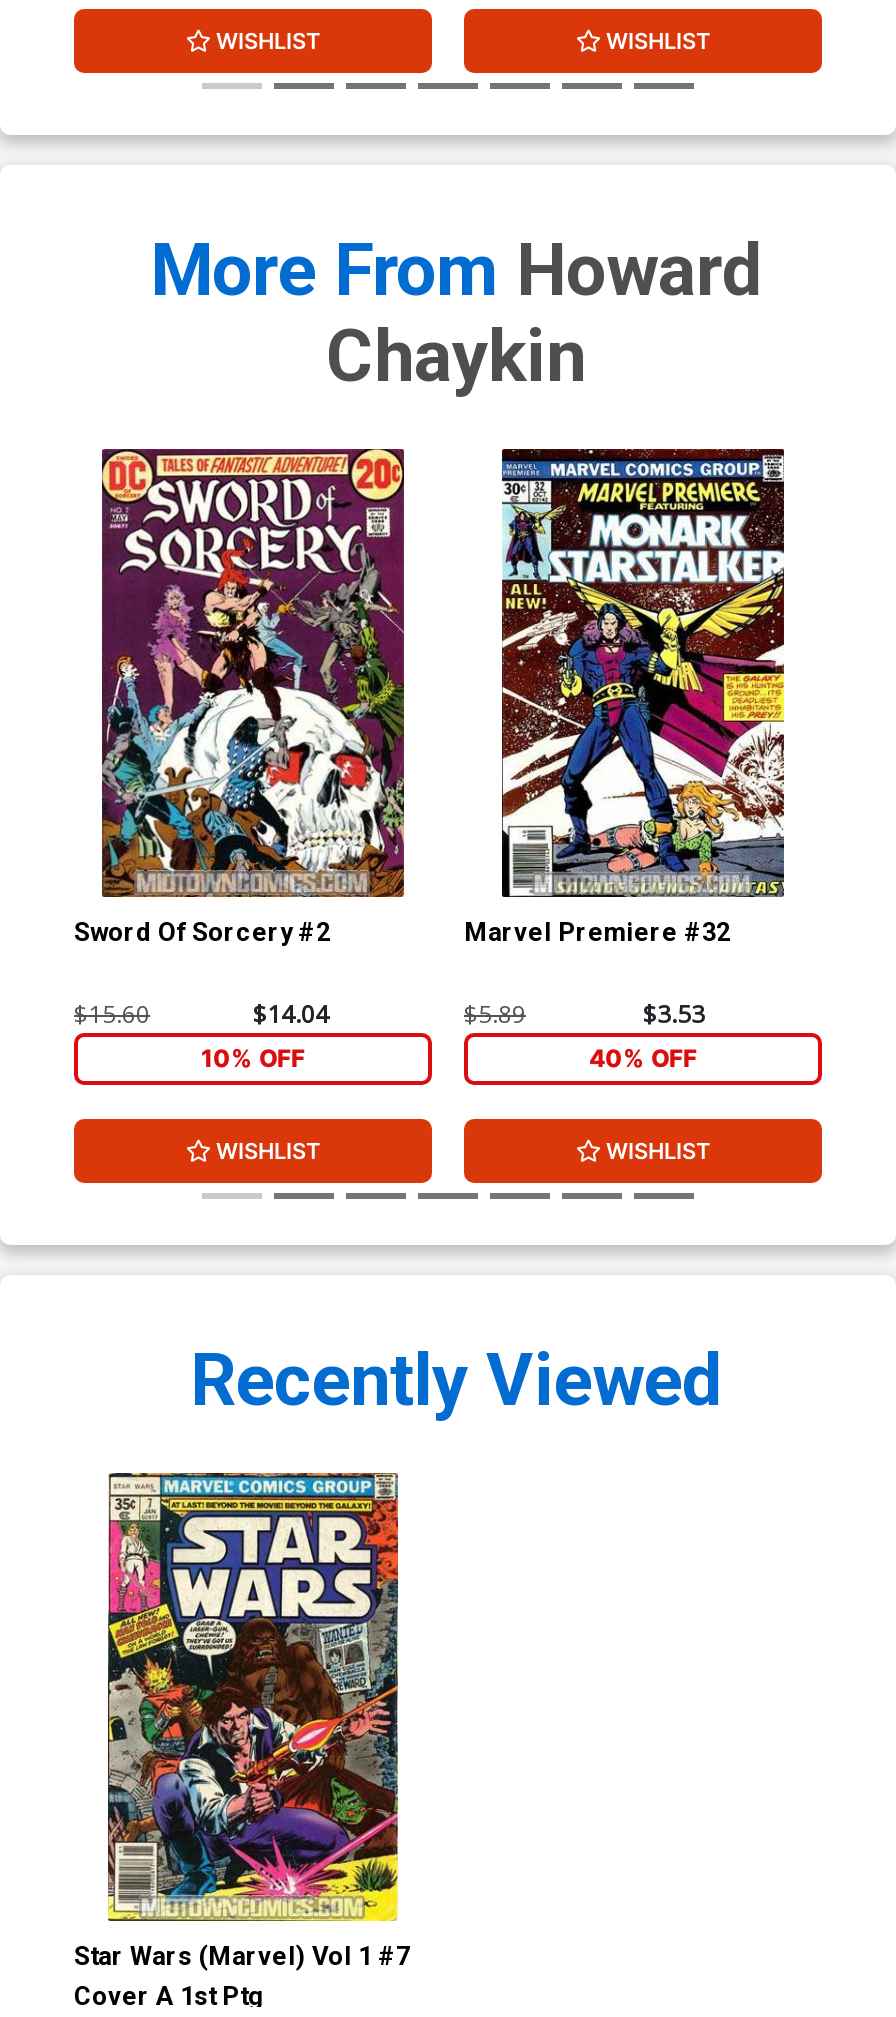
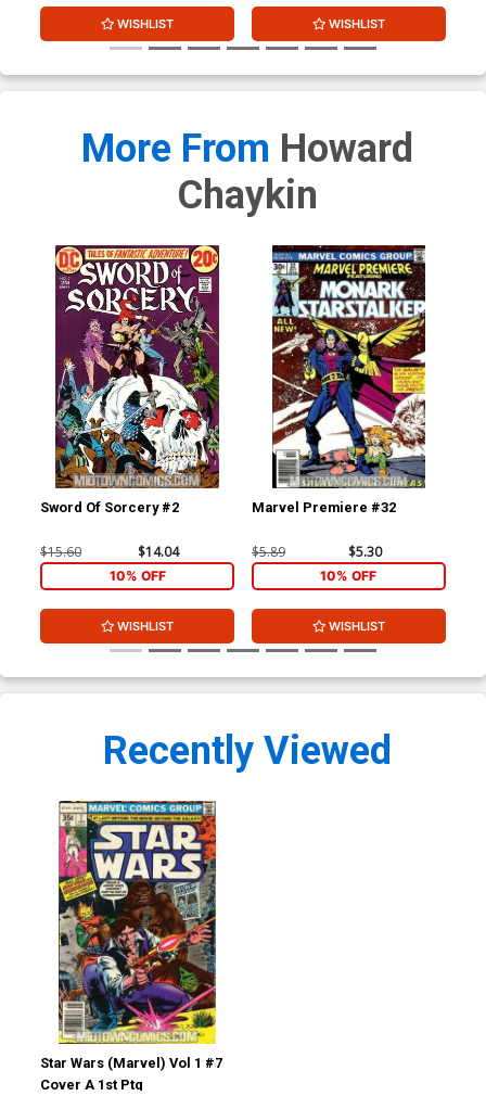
[643,997,705,1031] $3.53 -> [349,543,382,561] $5.30
[589,1043,697,1073] 40% OFF -> [321,567,377,584] 10% OFF

